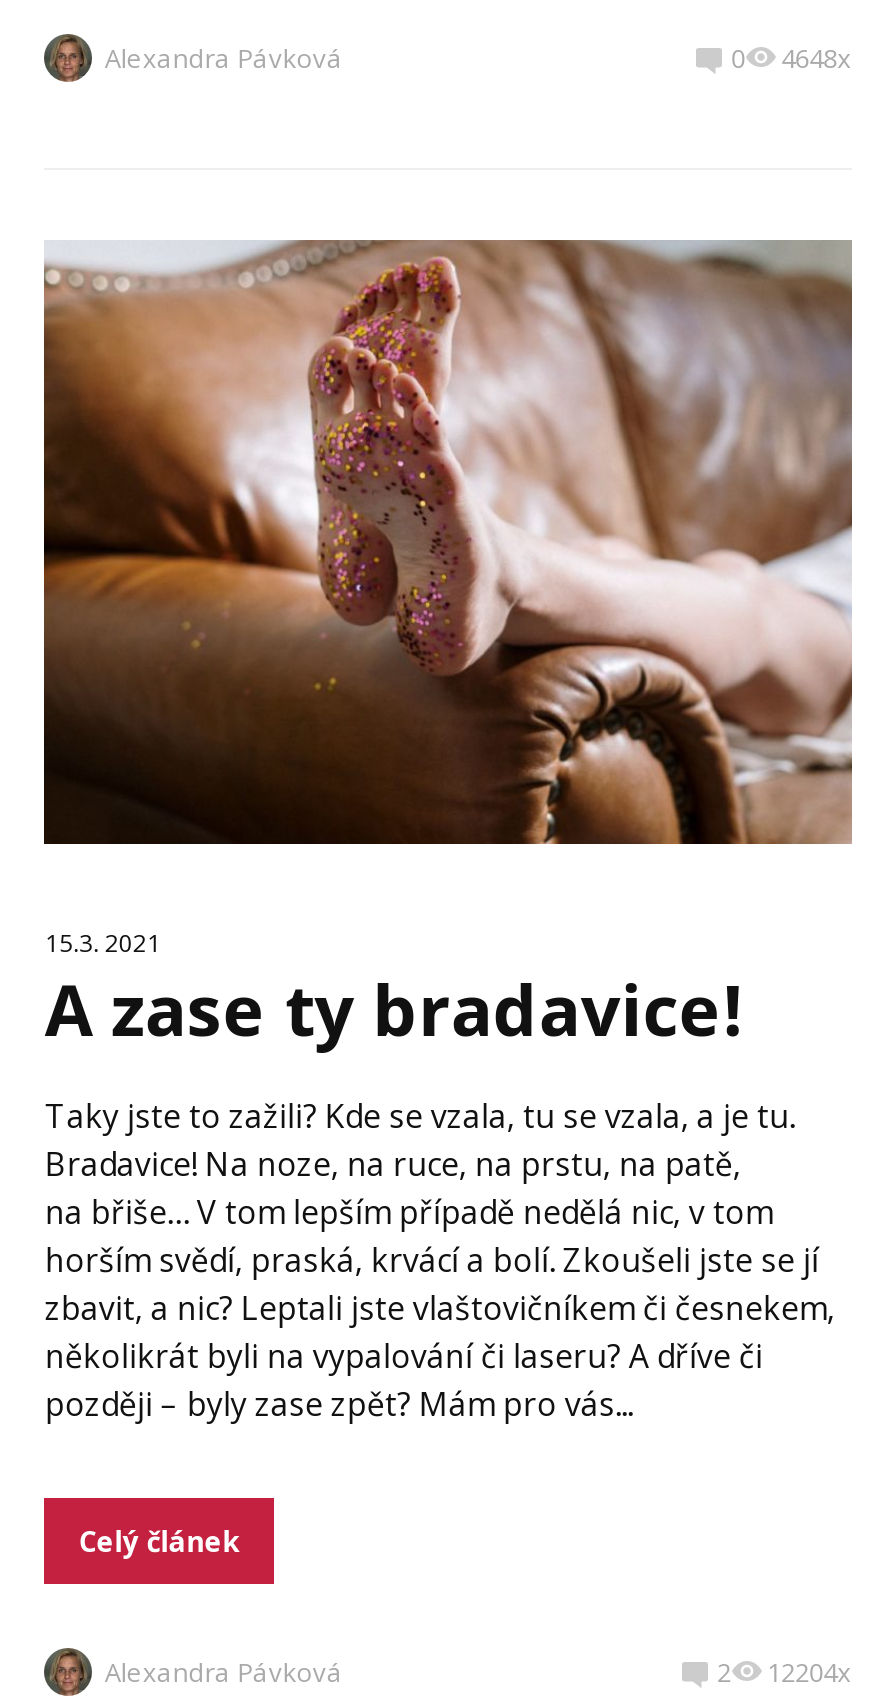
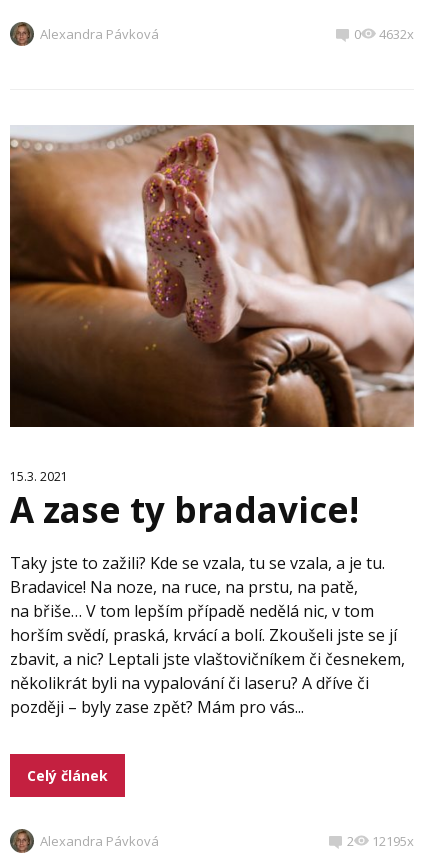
[781,39,851,75] 4648x -> [379,24,414,42] 4632x
[717,1654,851,1690] 2 12204x -> [347,832,414,850] 2 12195x

